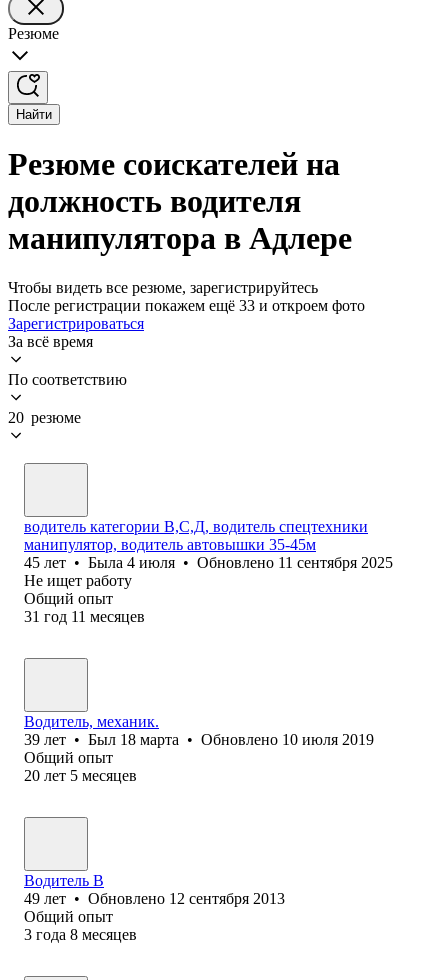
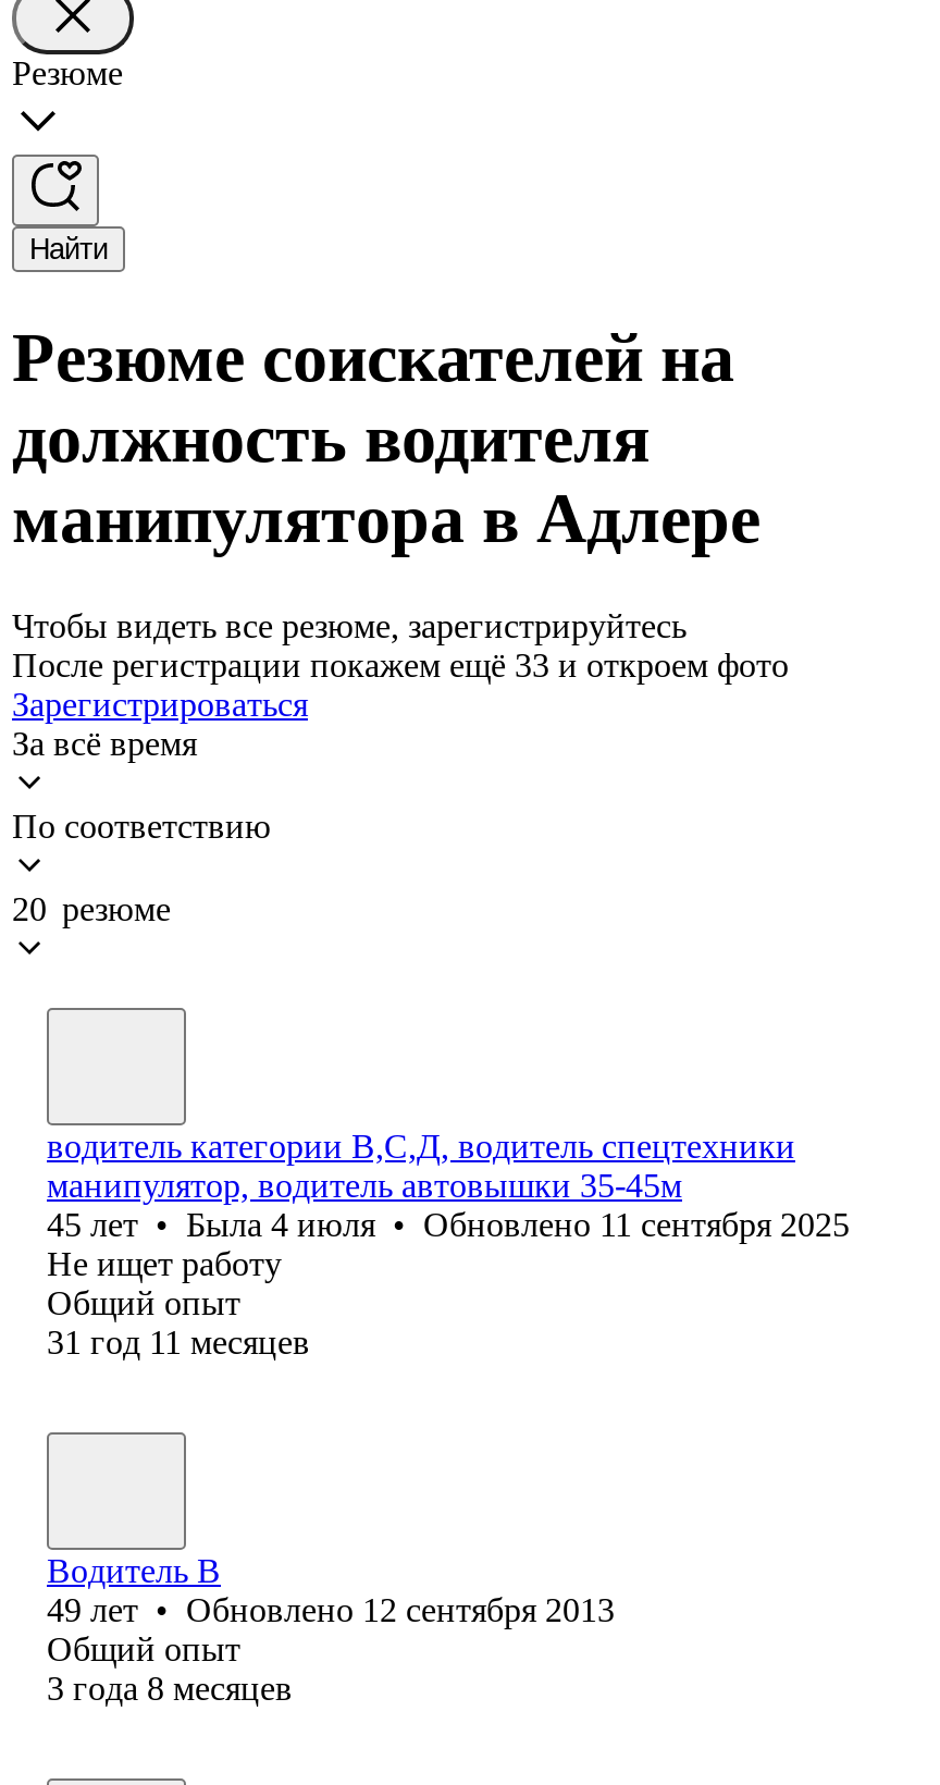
[24,713,374,784] Водитель, механик. | 39 лет • Был 18 марта • Обновлено 10 июля 2019 | Общий опыт | 20 лет 5 месяцев -> none

